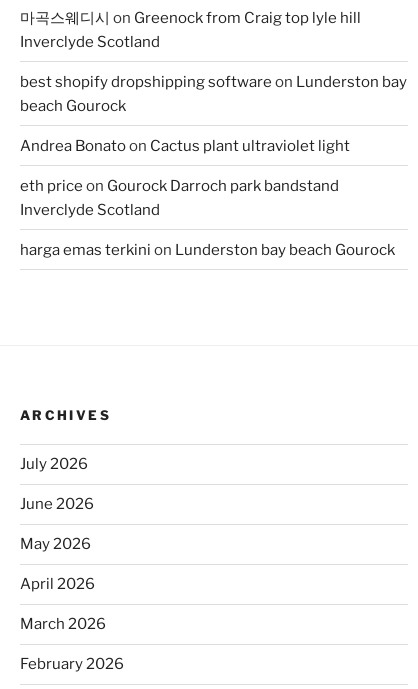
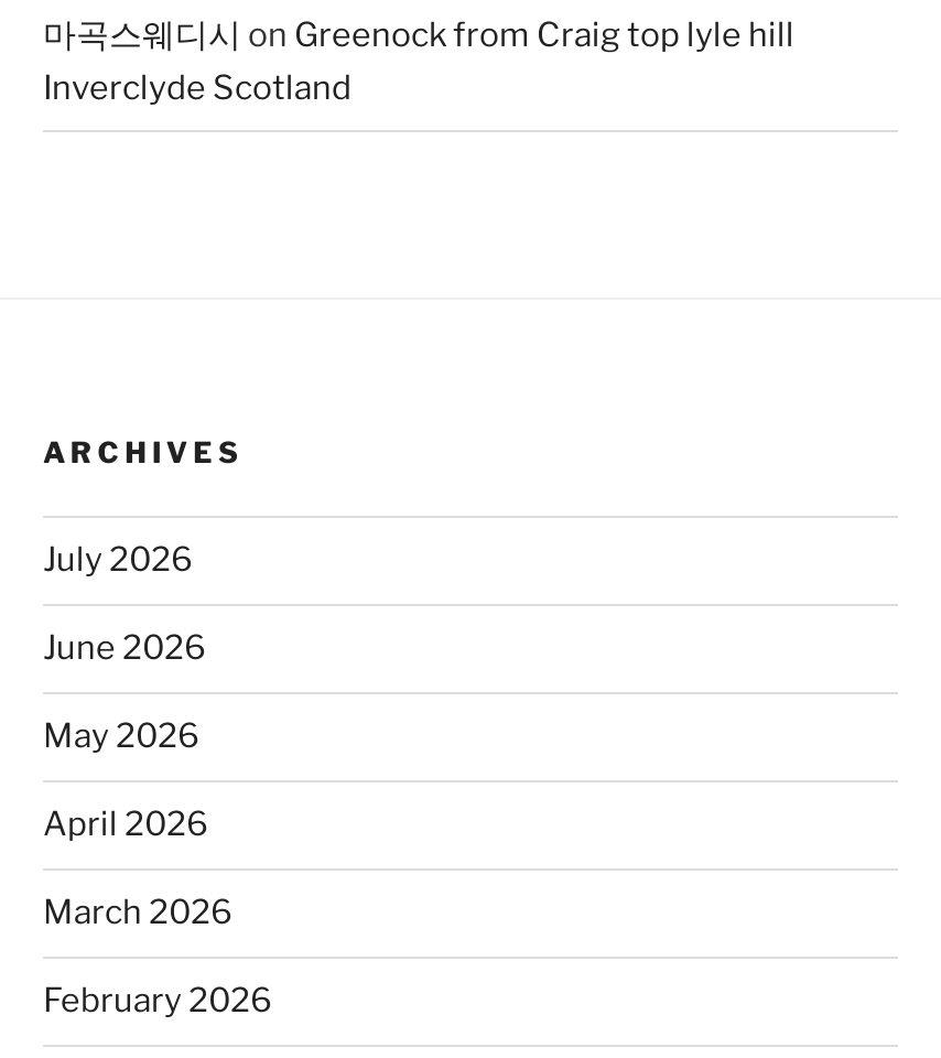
[20,73,407,259] best shopify dropshipping software on Lunderston bay | beach Gourock | Andrea Bonato on Cactus plant ultraviolet light | eth price on Gourock Darroch park bandstand | Inverclyde Scotland | harga emas terkini on Lunderston bay beach Gourock -> none

